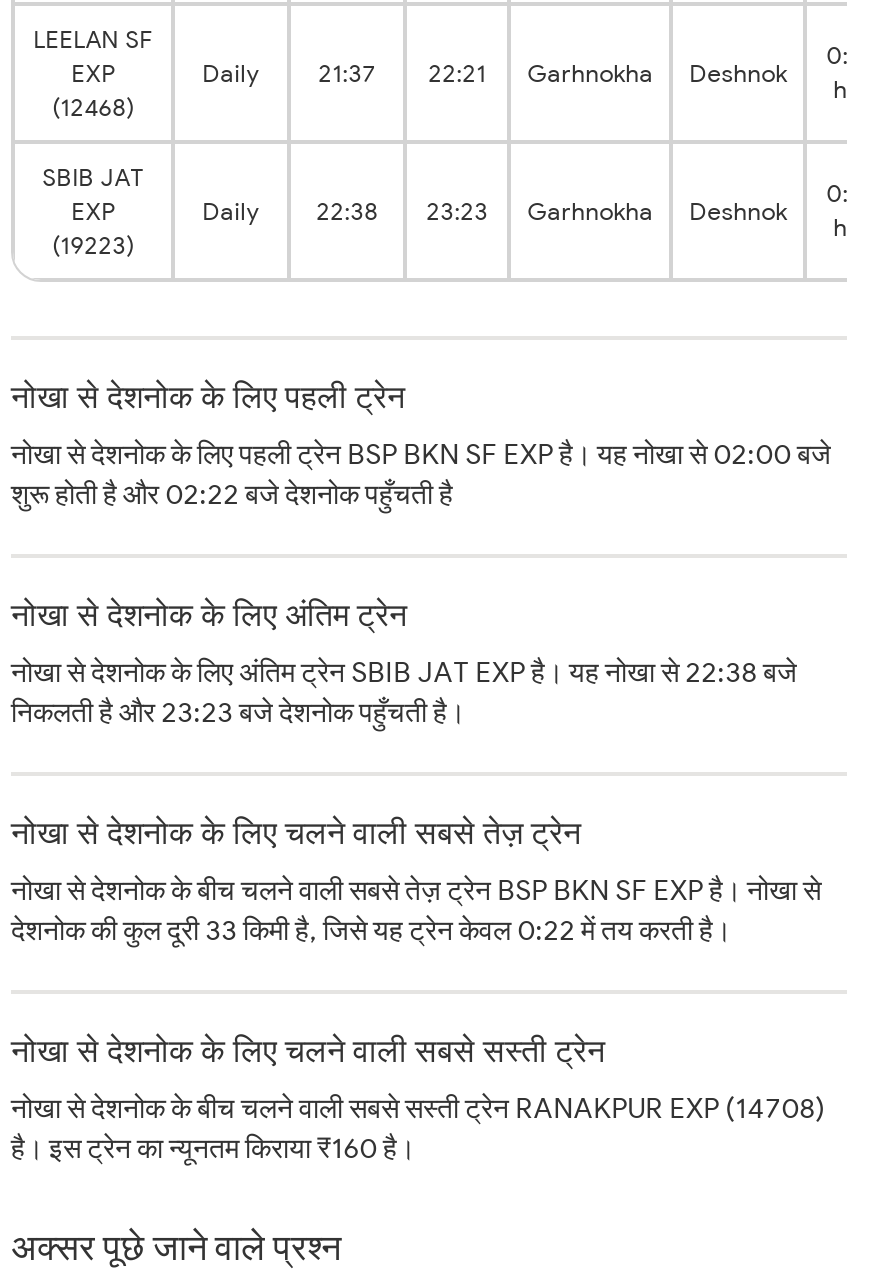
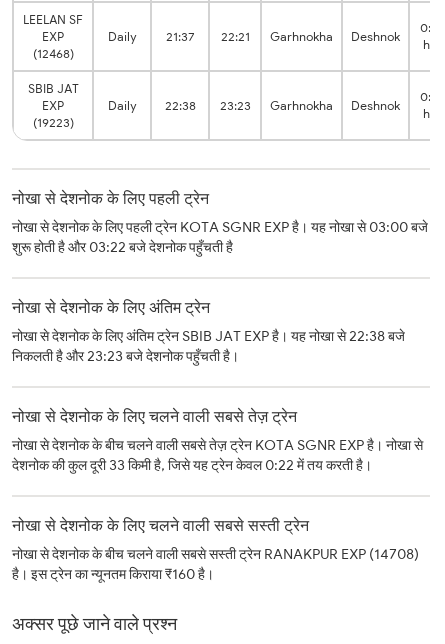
[11,436,831,512] नोखा से देशनोक के लिए पहली ट्रेन BSP BKN SF EXP है। यह नोखा से 02:00 बजे | शुरू होती है और 02:22 बजे देशनोक पहुँचती है -> [12,218,428,256] नोखा से देशनोक के लिए पहली ट्रेन KOTA SGNR EXP है। यह नोखा से 03:00 बजे | शुरू होती है और 03:22 बजे देशनोक पहुँचती है
[11,872,821,908] नोखा से देशनोक के बीच चलने वाली सबसे तेज़ ट्रेन BSP BKN SF EXP है। नोखा से -> [12,436,423,454] नोखा से देशनोक के बीच चलने वाली सबसे तेज़ ट्रेन KOTA SGNR EXP है। नोखा से

